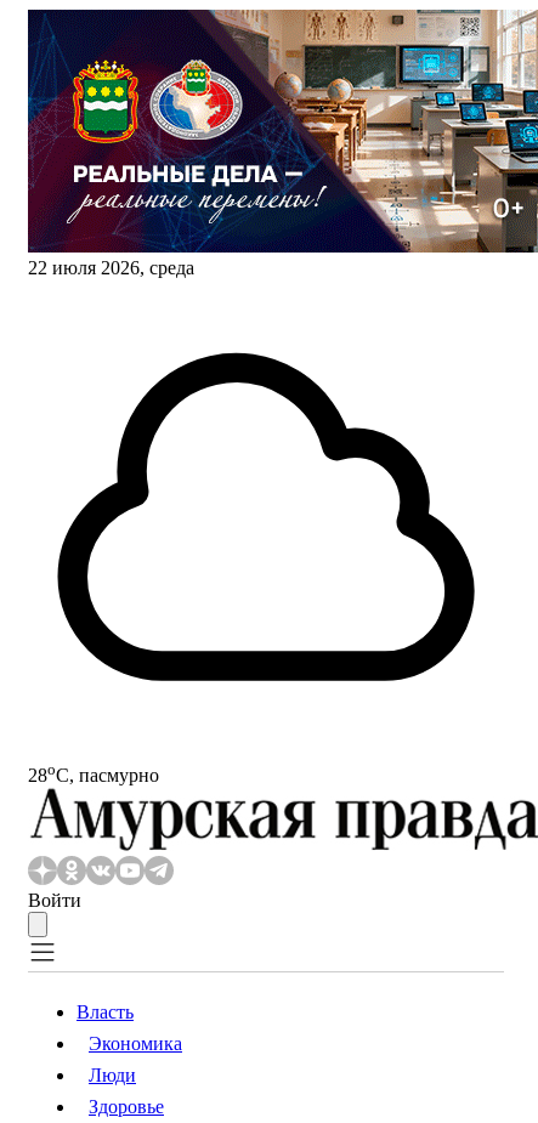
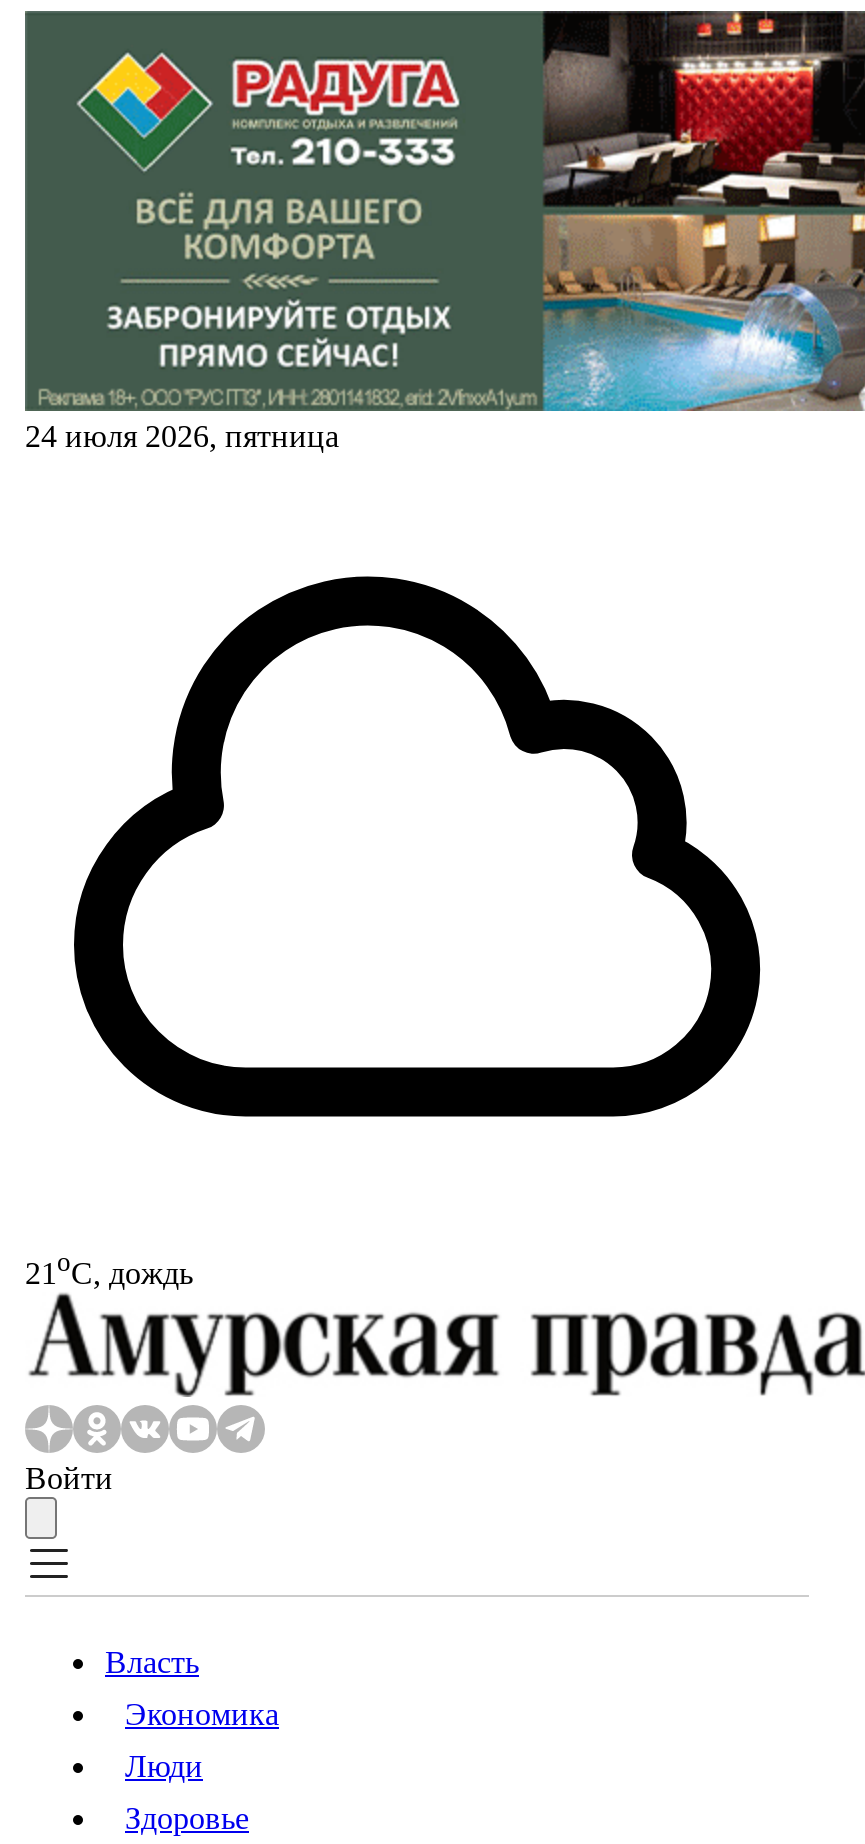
[28,8,534,278] [image] | 22 июля 2026, среда -> [25,9,859,453] [image] | 24 июля 2026, пятница
[28,760,159,786] 28oС, пасмурно -> [25,1247,193,1290] 21oС, дождь

